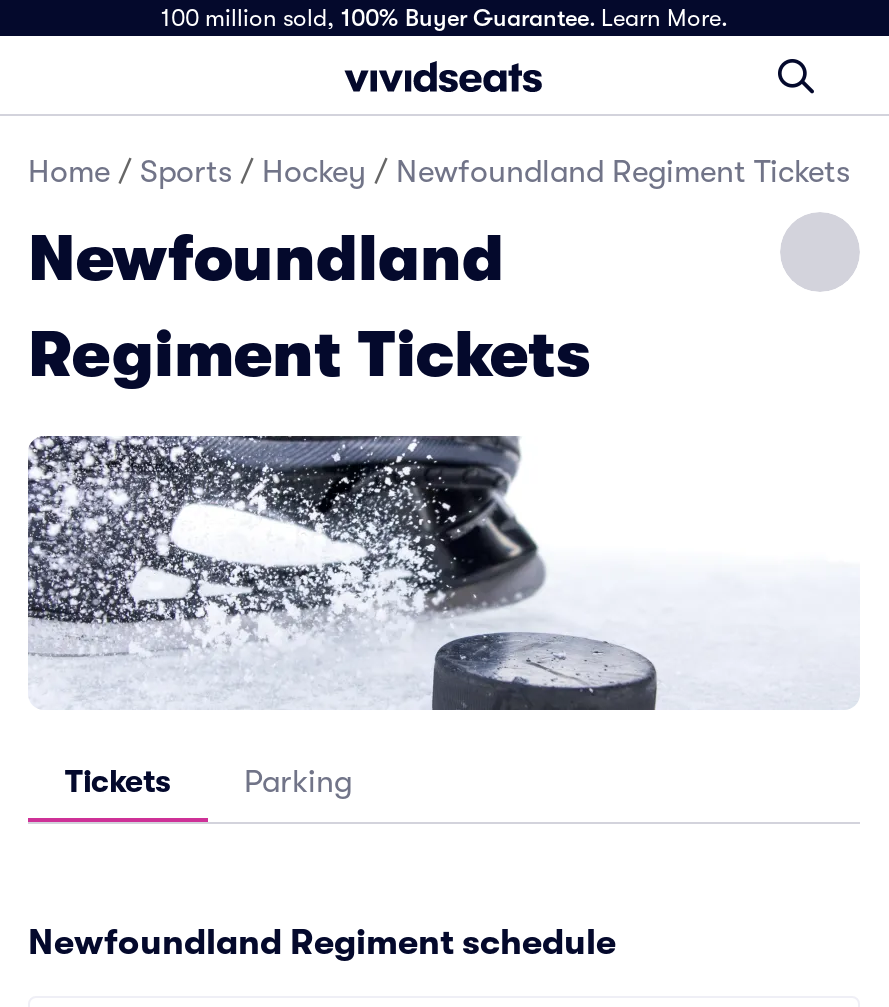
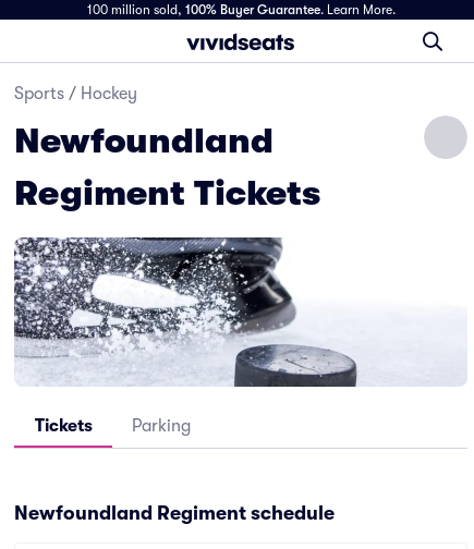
[28,154,850,190] Home / Sports / Hockey / Newfoundland Regiment Tickets -> [14,84,137,103] Sports / Hockey

